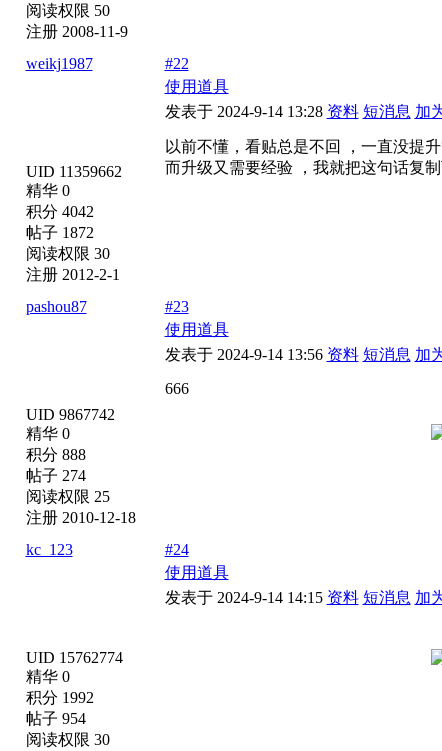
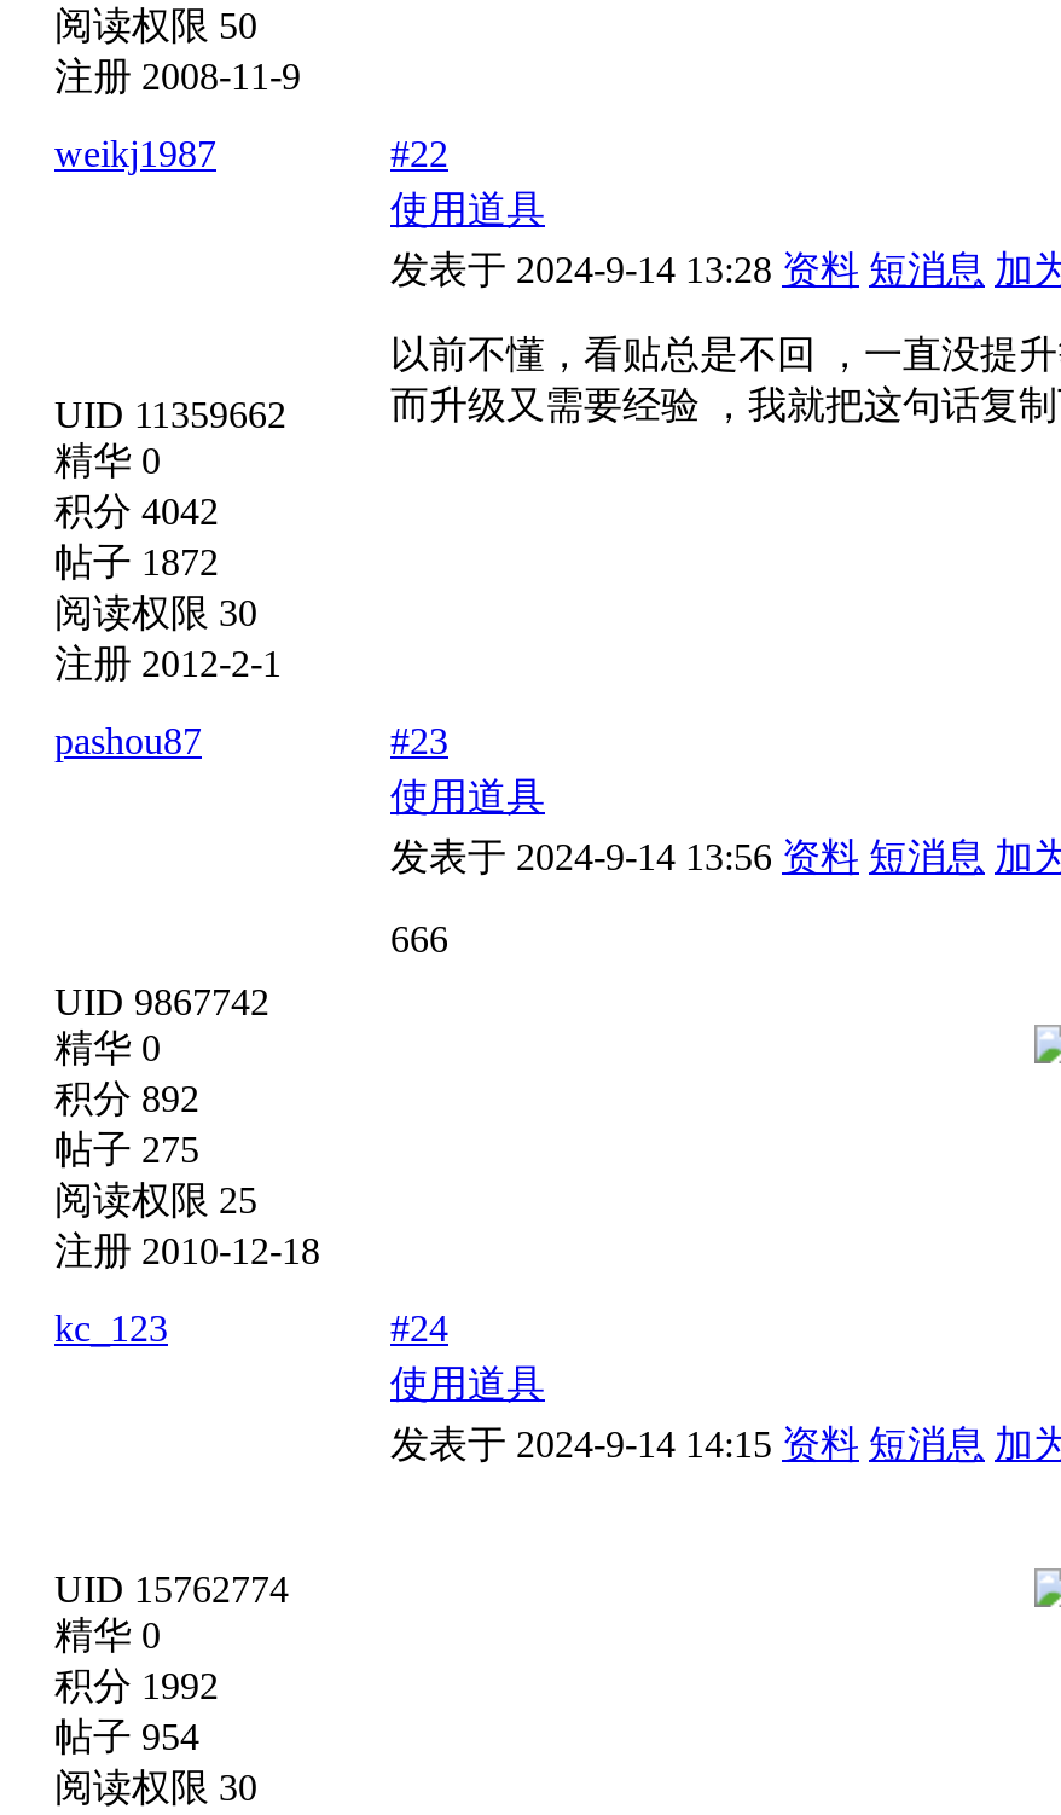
[25,446,85,463] 积分 888 -> [54,1078,199,1119] 积分 892
[25,467,85,484] 帖子 274 -> [54,1129,199,1170] 帖子 275

